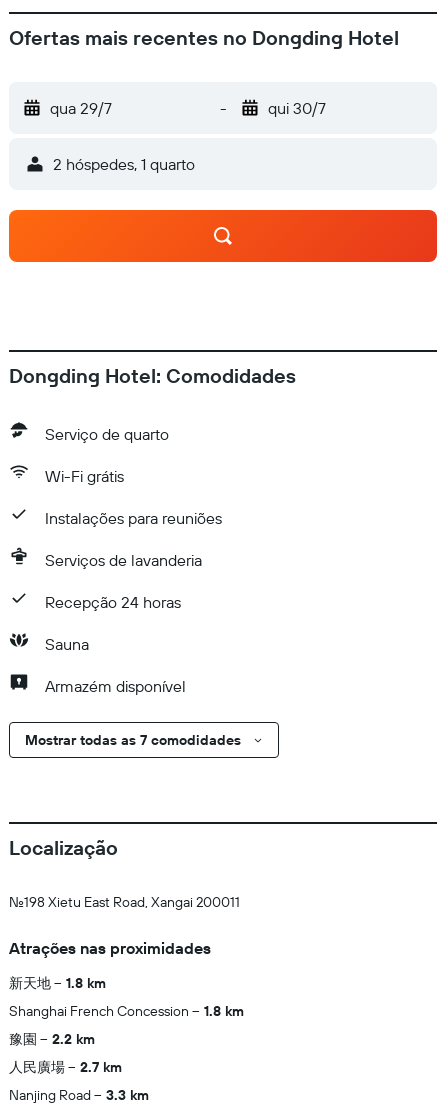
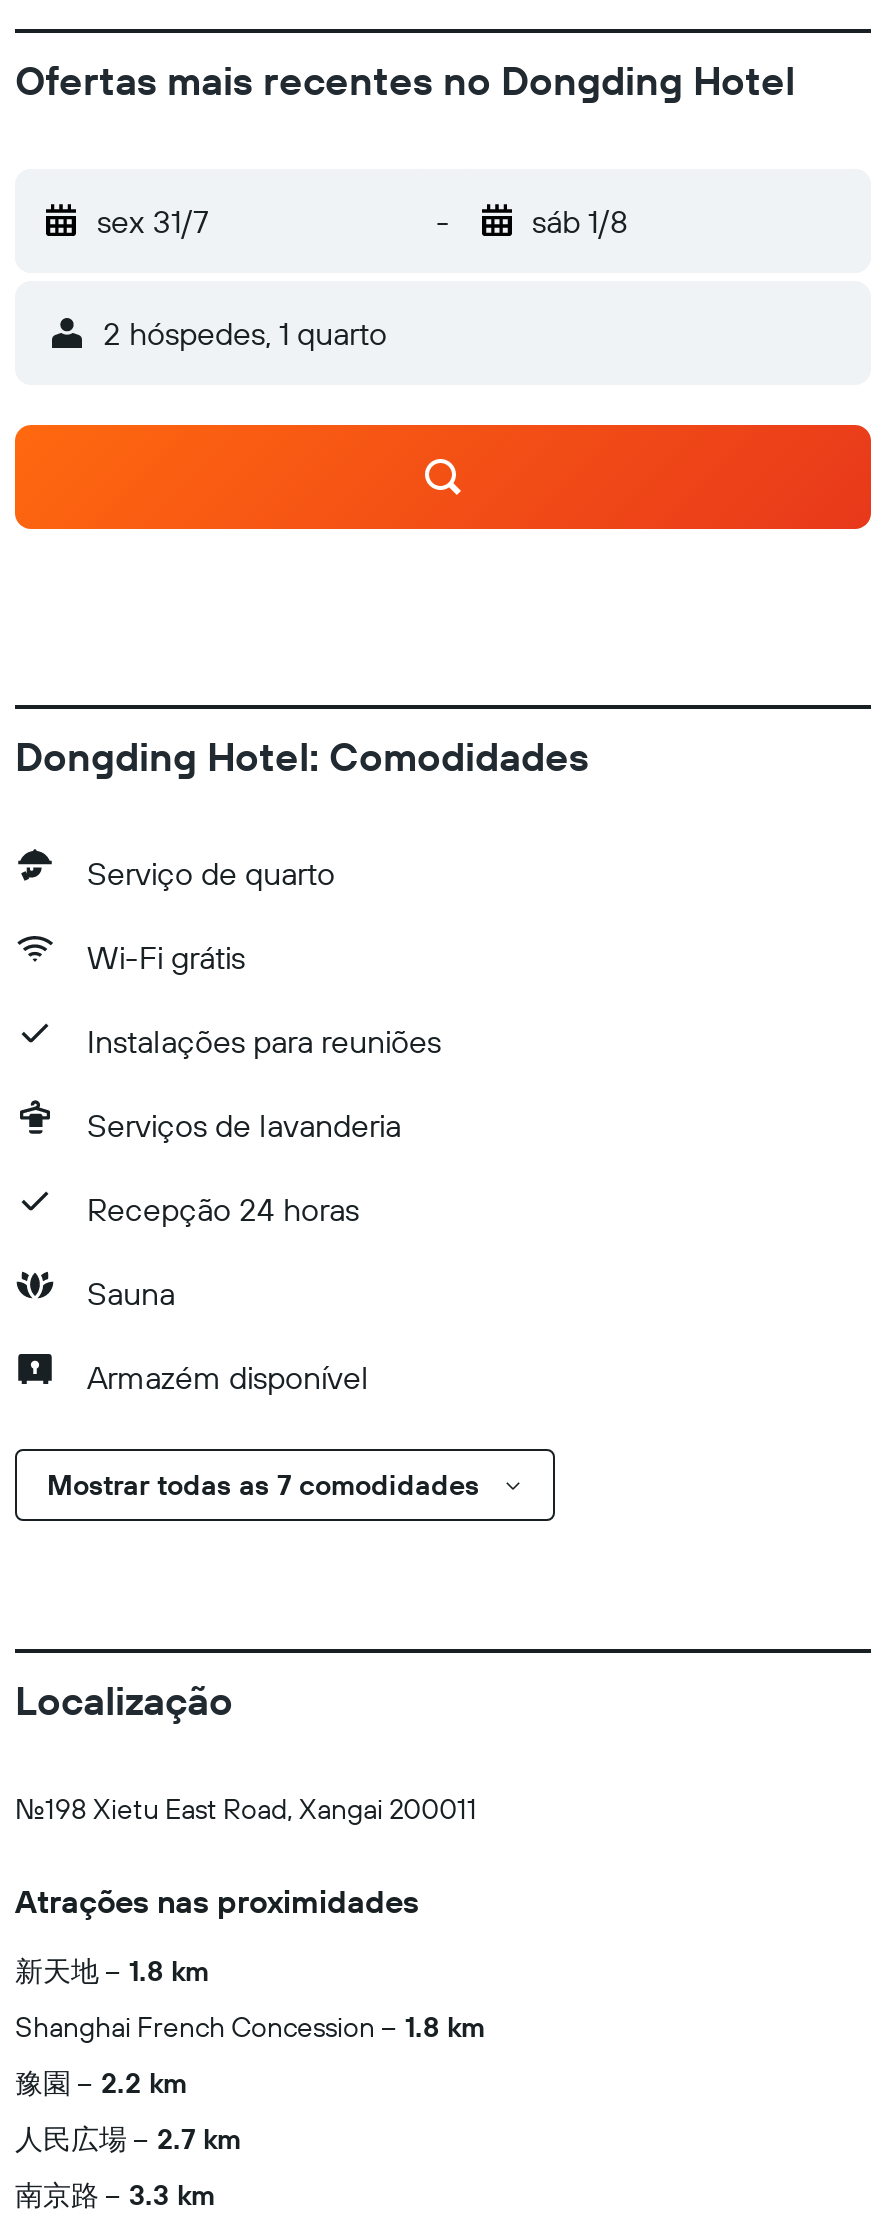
[50,98,112,118] qua 29/7 -> [97,201,209,241] sex 31/7
[267,98,325,118] qui 30/7 -> [532,201,628,241] sáb 1/8
[9,1058,65,1076] 人民廣場 -> [15,2121,127,2157] 人民広場
[9,1086,91,1104] Nanjing Road -> [15,2177,99,2213] 南京路

